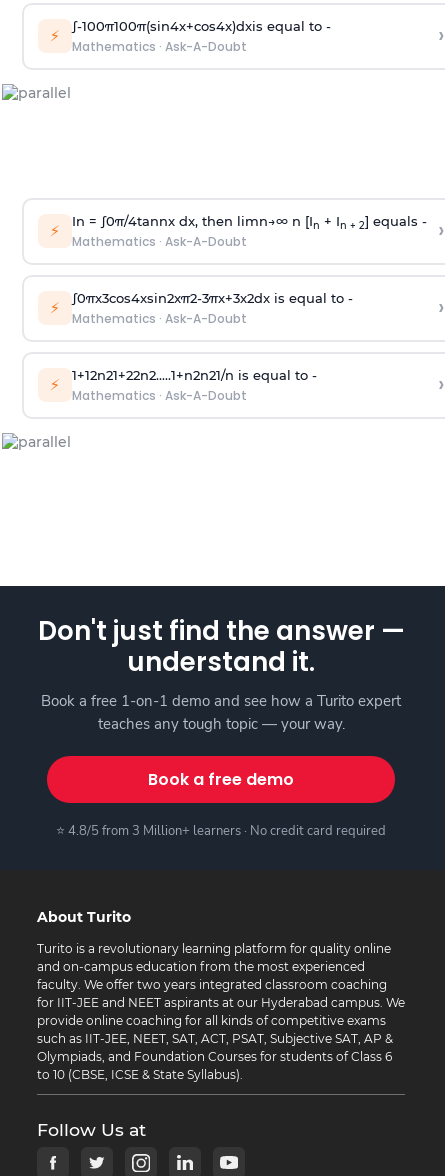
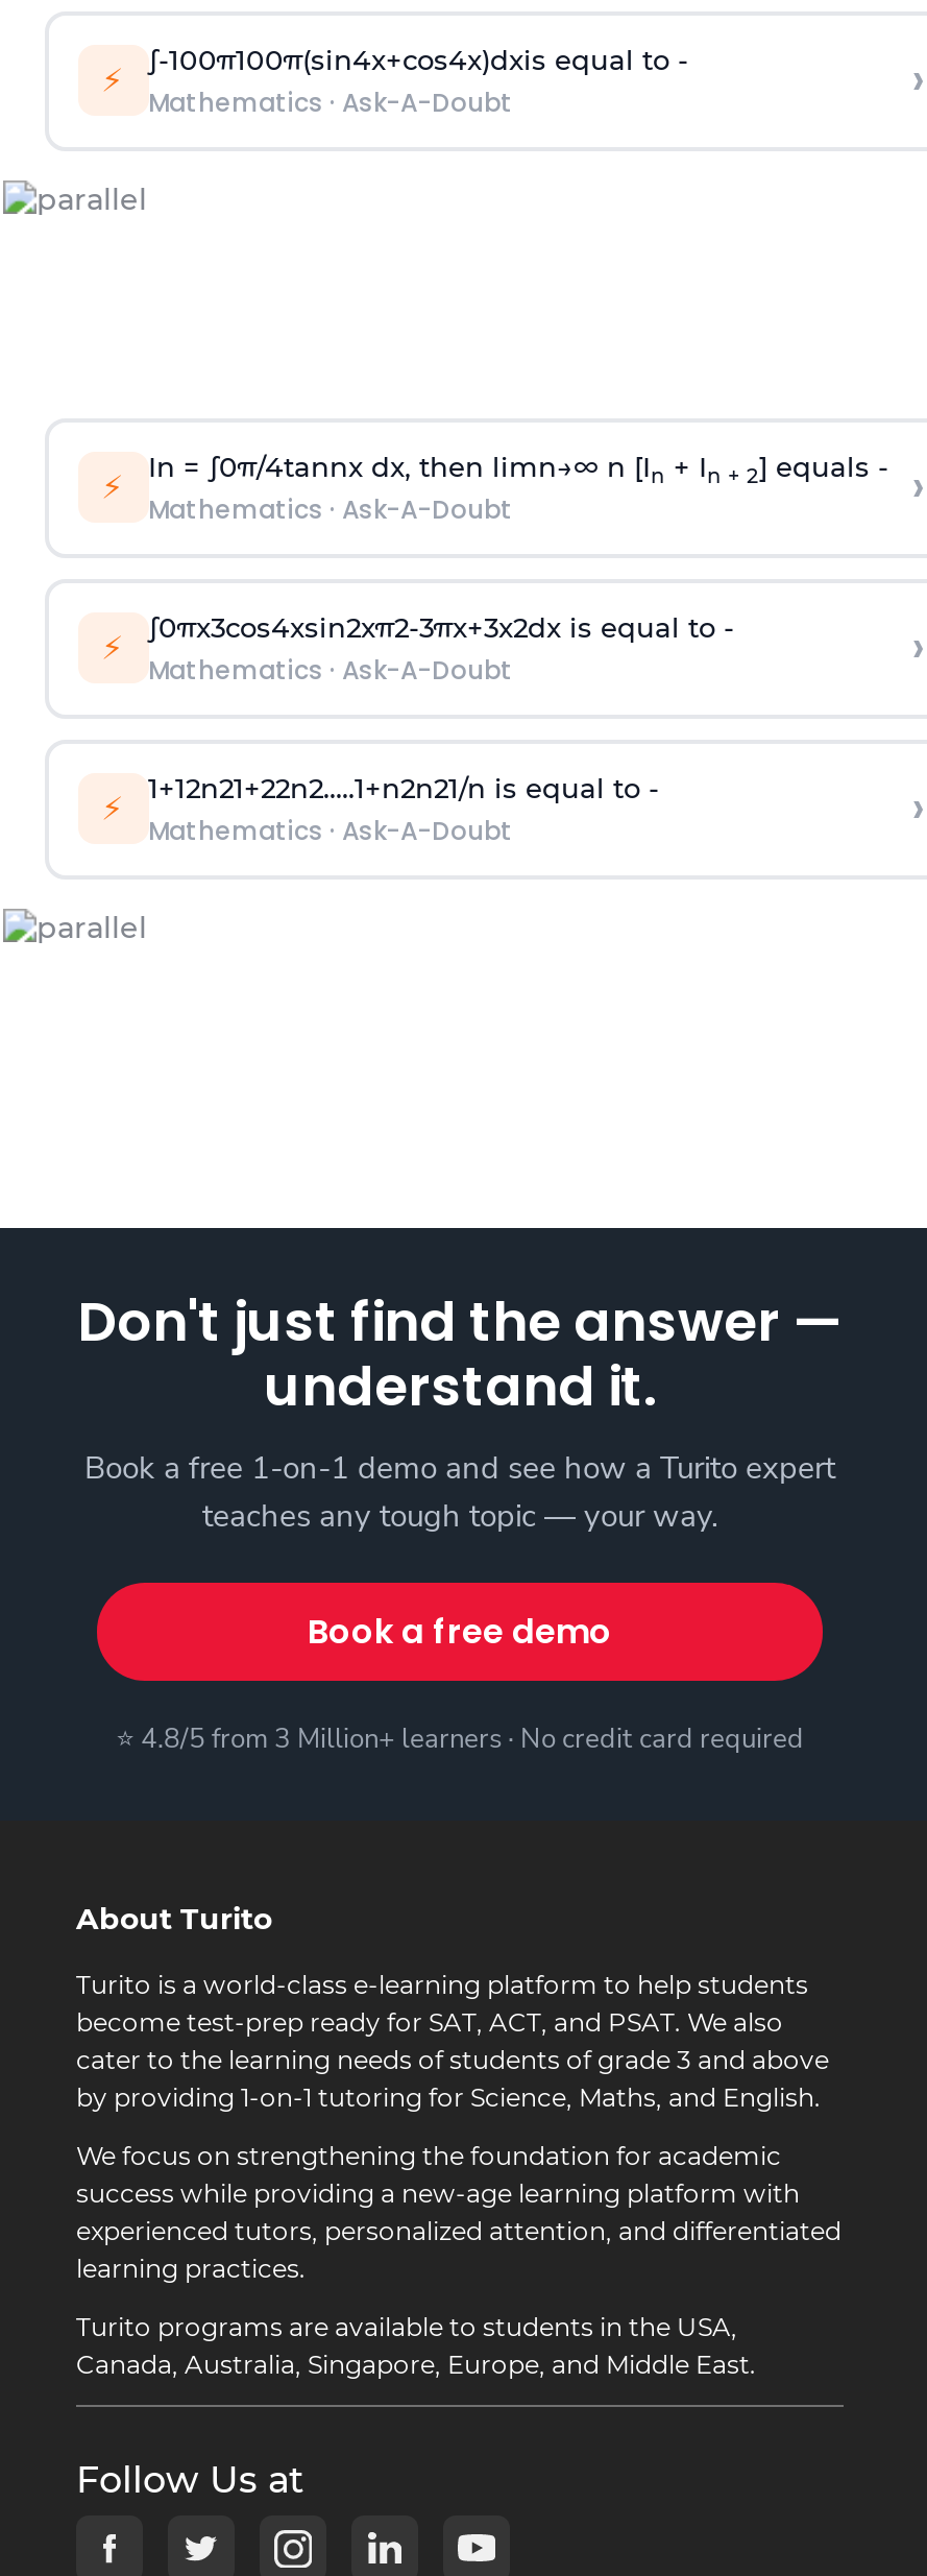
[37,941,405,1082] Turito is a revolutionary learning platform for quality online | and on-campus education from the most experienced | faculty. We offer two years integrated classroom coaching | for IIT-JEE and NEET aspirants at our Hyderabad campus. We | provide online coaching for all kinds of competitive exams | such as IIT-JEE, NEET, SAT, ACT, PSAT, Subjective SAT, AP & | Olympiads, and Foundation Courses for students of Class 6 | to 10 (CBSE, ICSE & State Syllabus). -> [76,1968,841,2379] Turito is a world-class e-learning platform to help students | become test-prep ready for SAT, ACT, and PSAT. We also | cater to the learning needs of students of grade 3 and above | by providing 1-on-1 tutoring for Science, Maths, and English. | We focus on strengthening the foundation for academic | success while providing a new-age learning platform with | experienced tutors, personalized attention, and differentiated | learning practices. | Turito programs are available to students in the USA, | Canada, Australia, Singapore, Europe, and Middle East.

